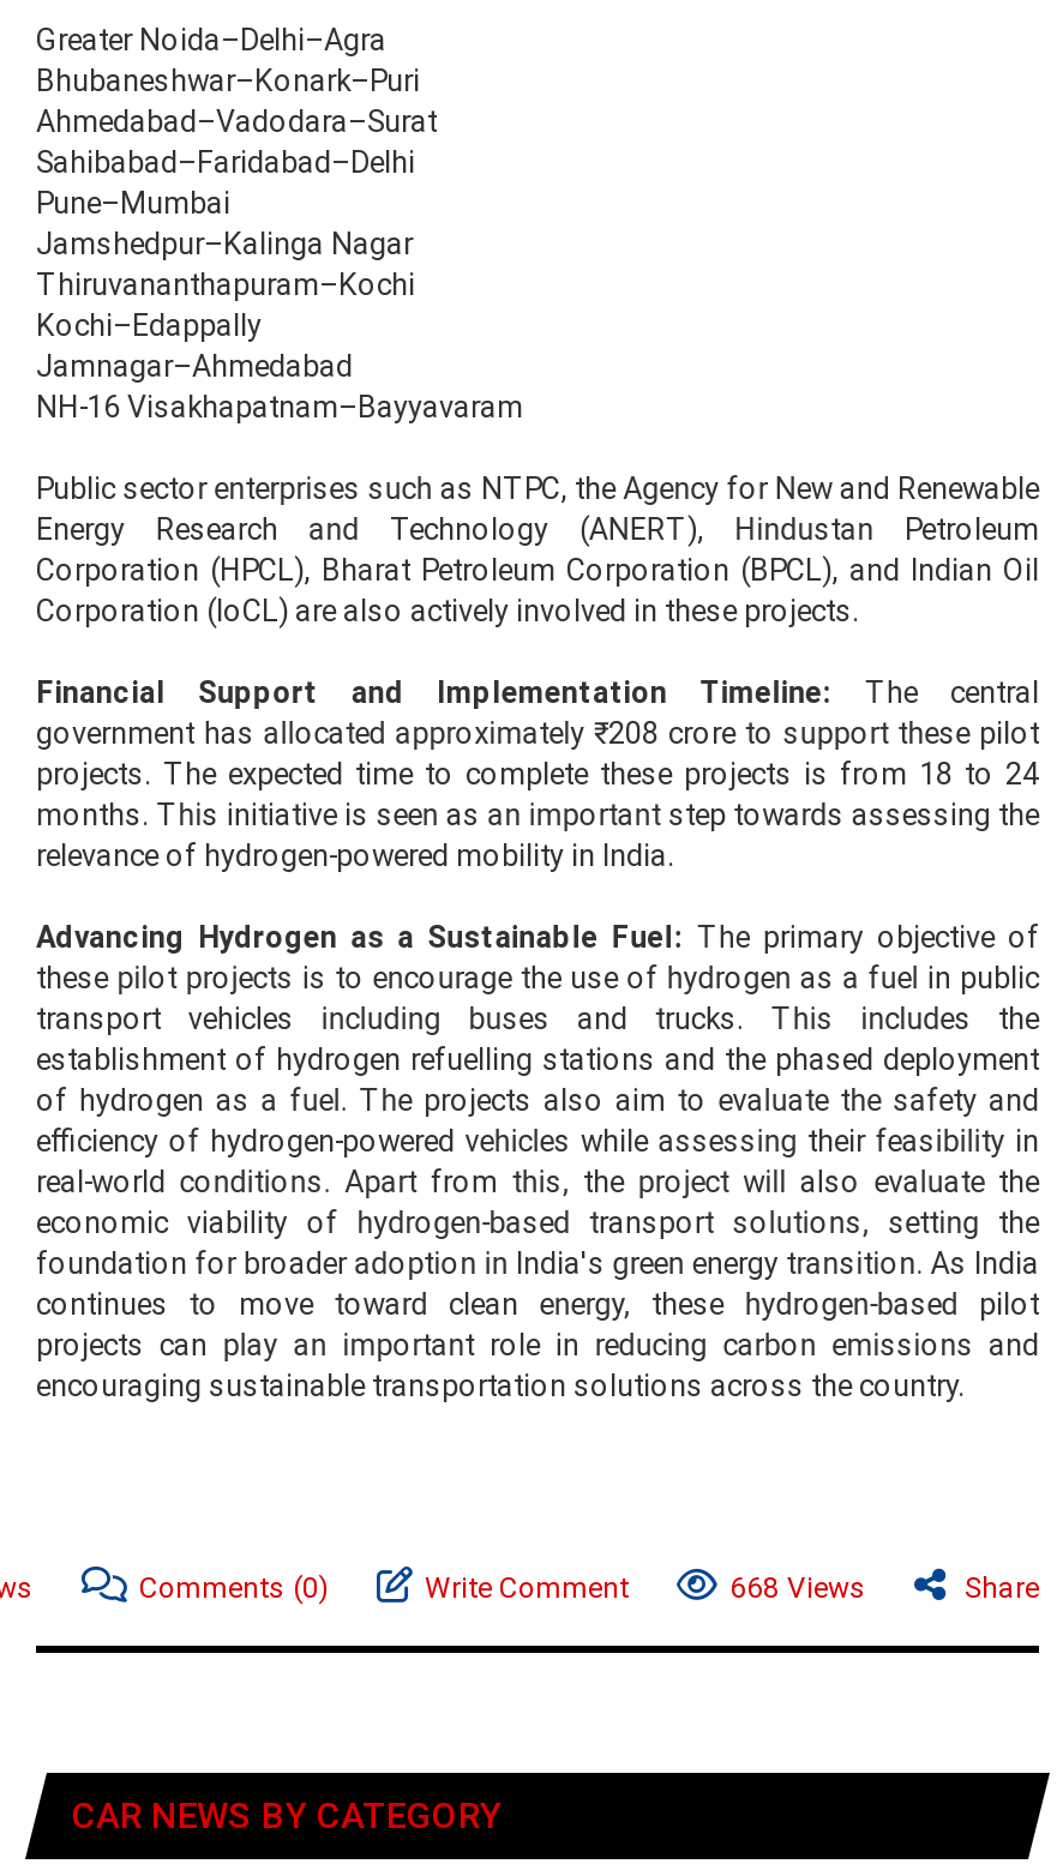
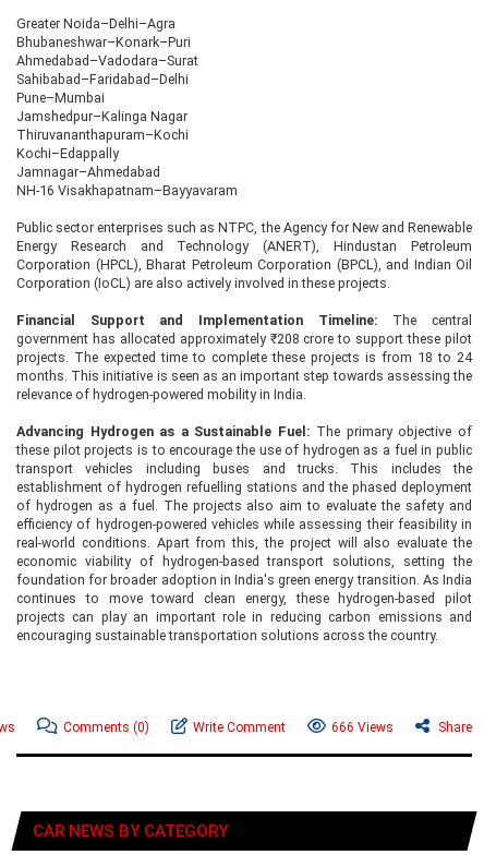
[729,1571,866,1605] 668 Views -> [331,720,394,735] 666 Views

